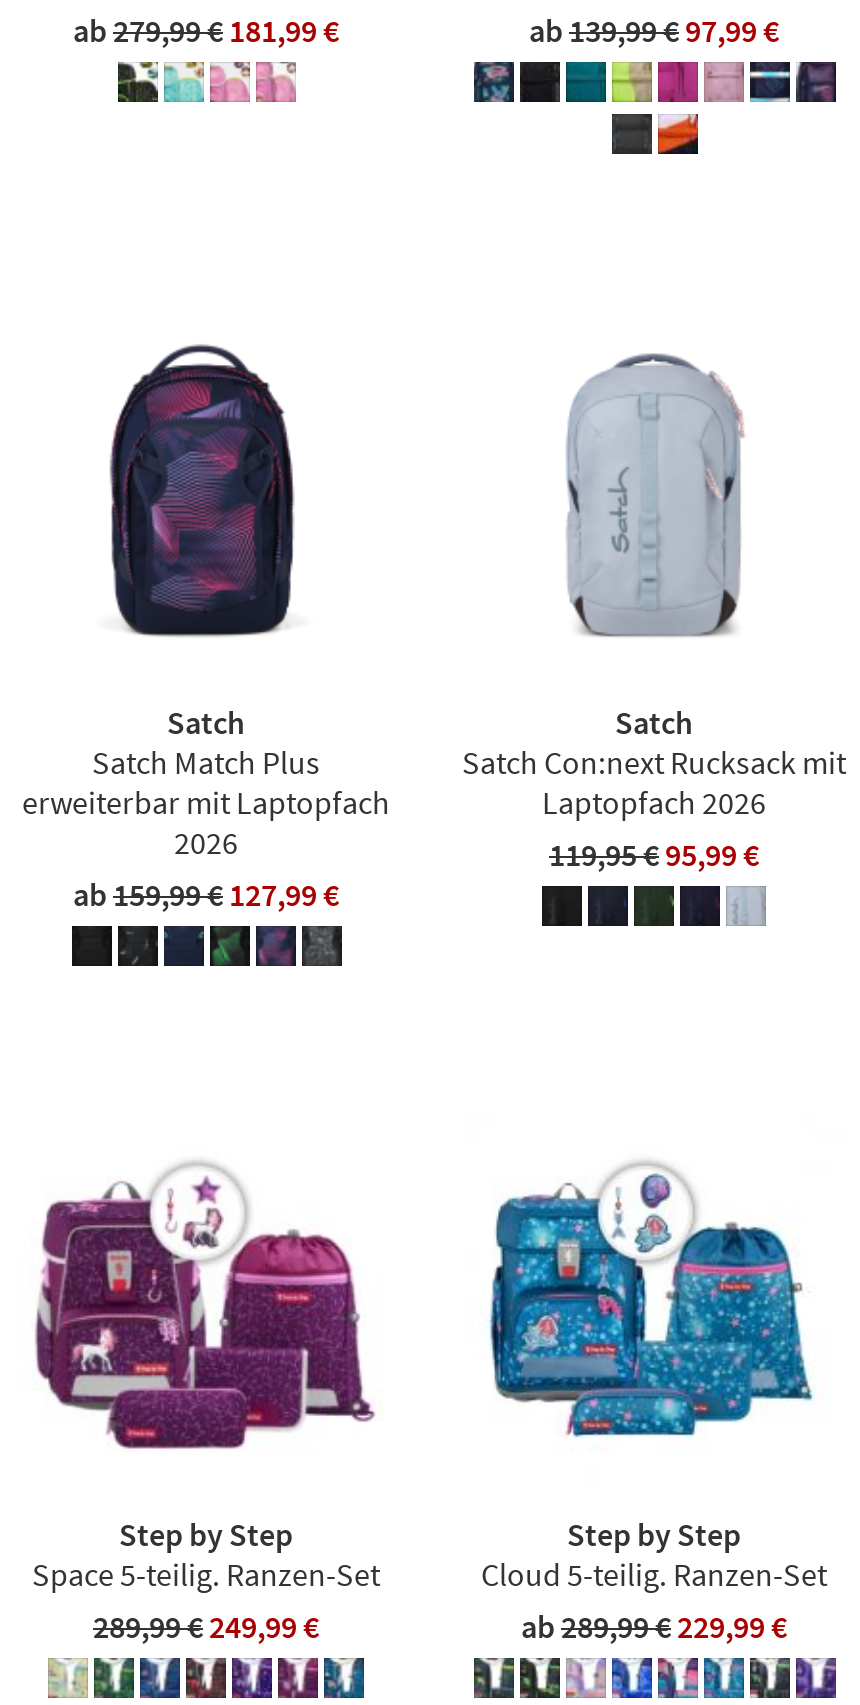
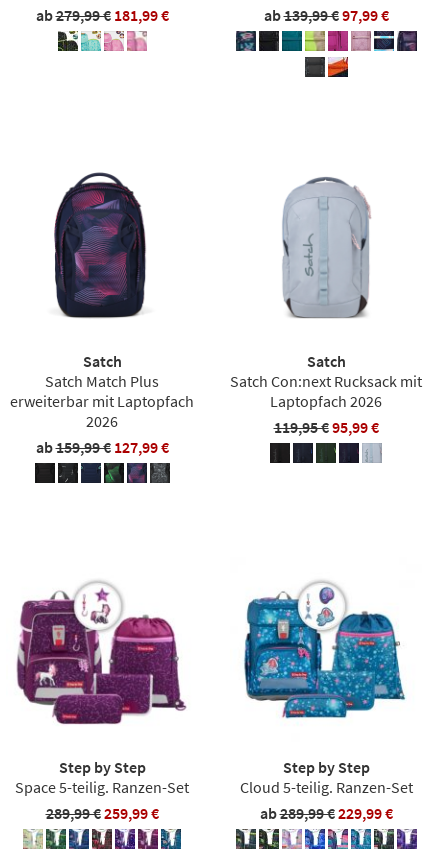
[93,1605,319,1645] 289,99 € 249,99 € -> [45,802,158,822] 289,99 € 259,99 €

